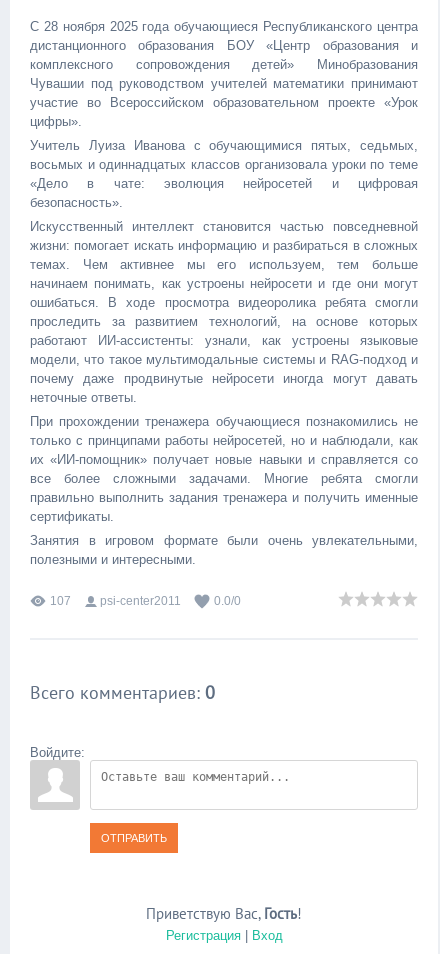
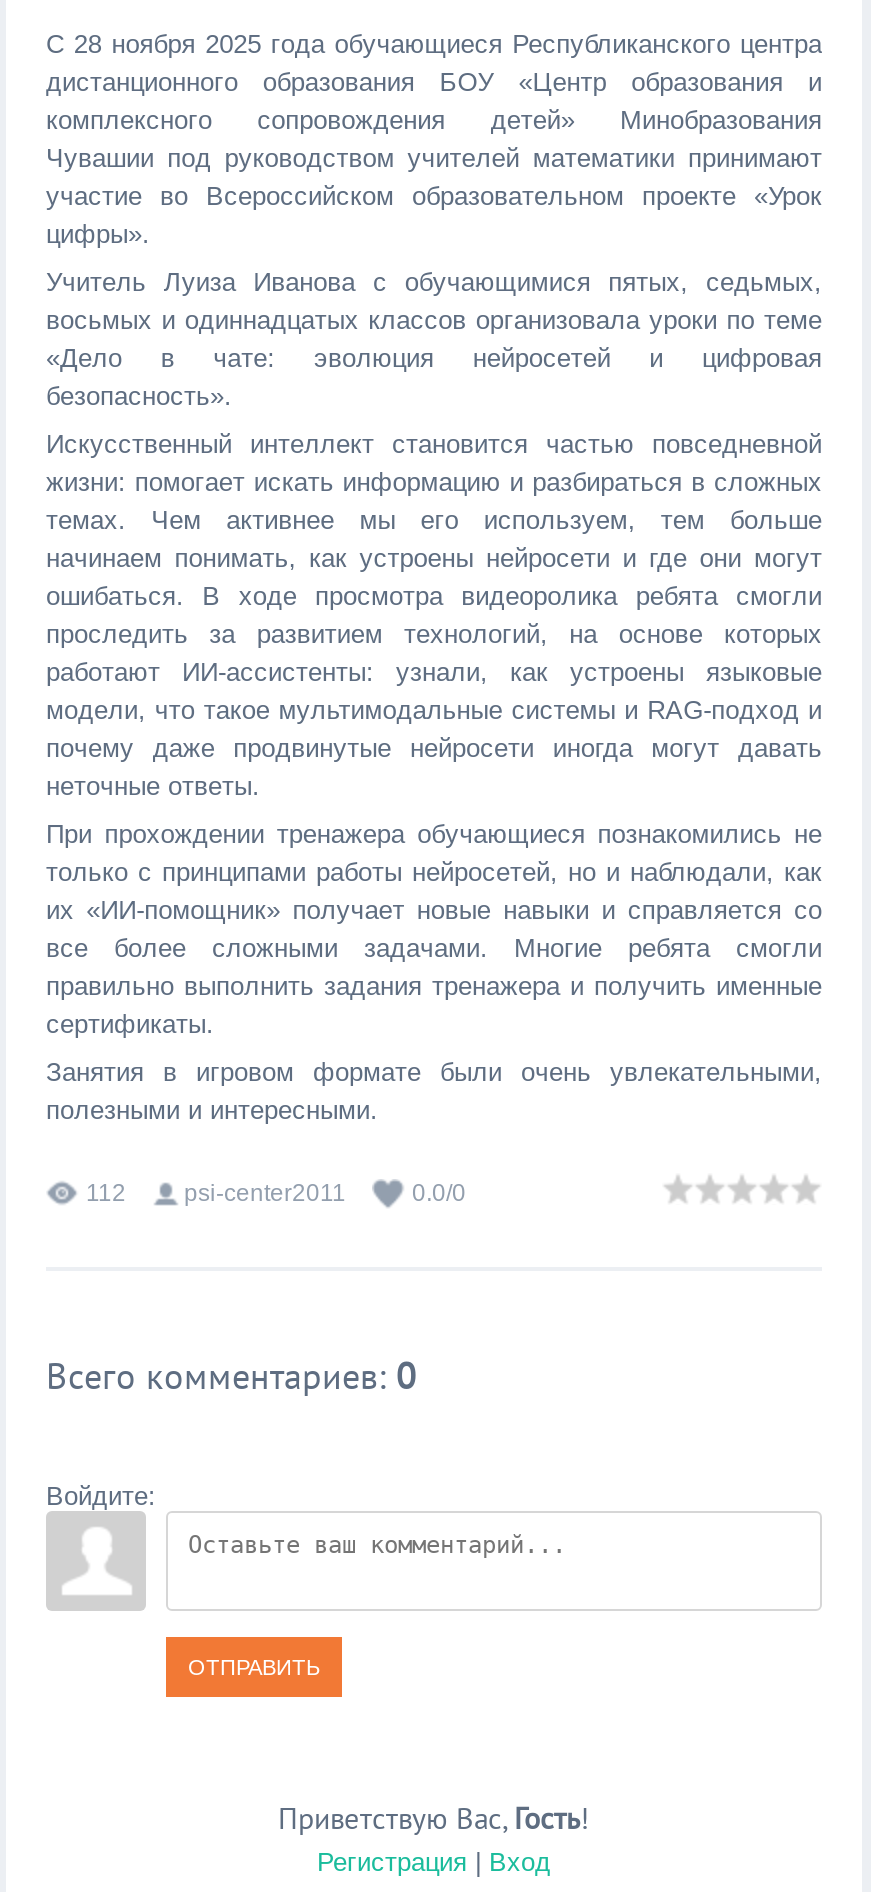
[50,594,71,608] 107 -> [86,1179,126,1207] 112

